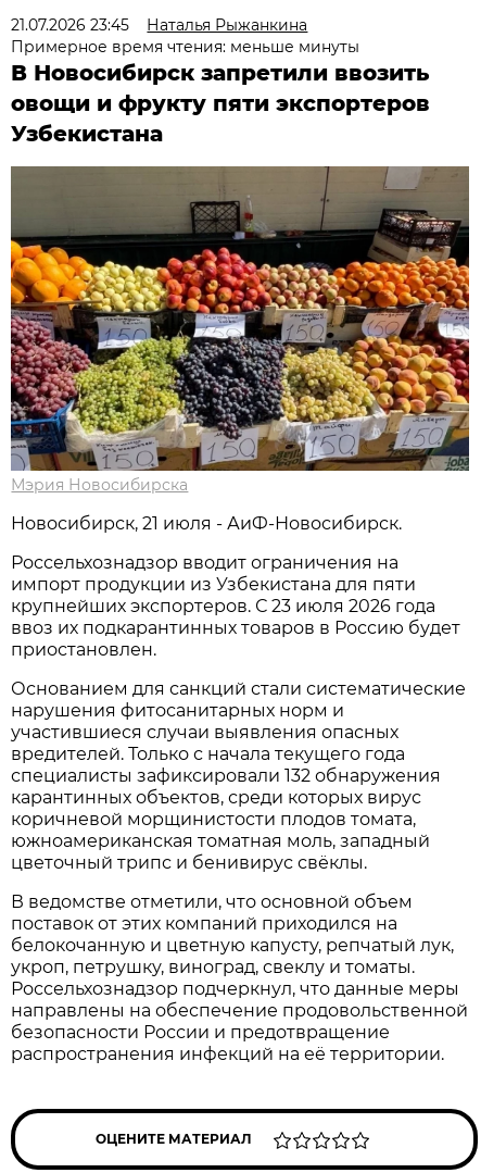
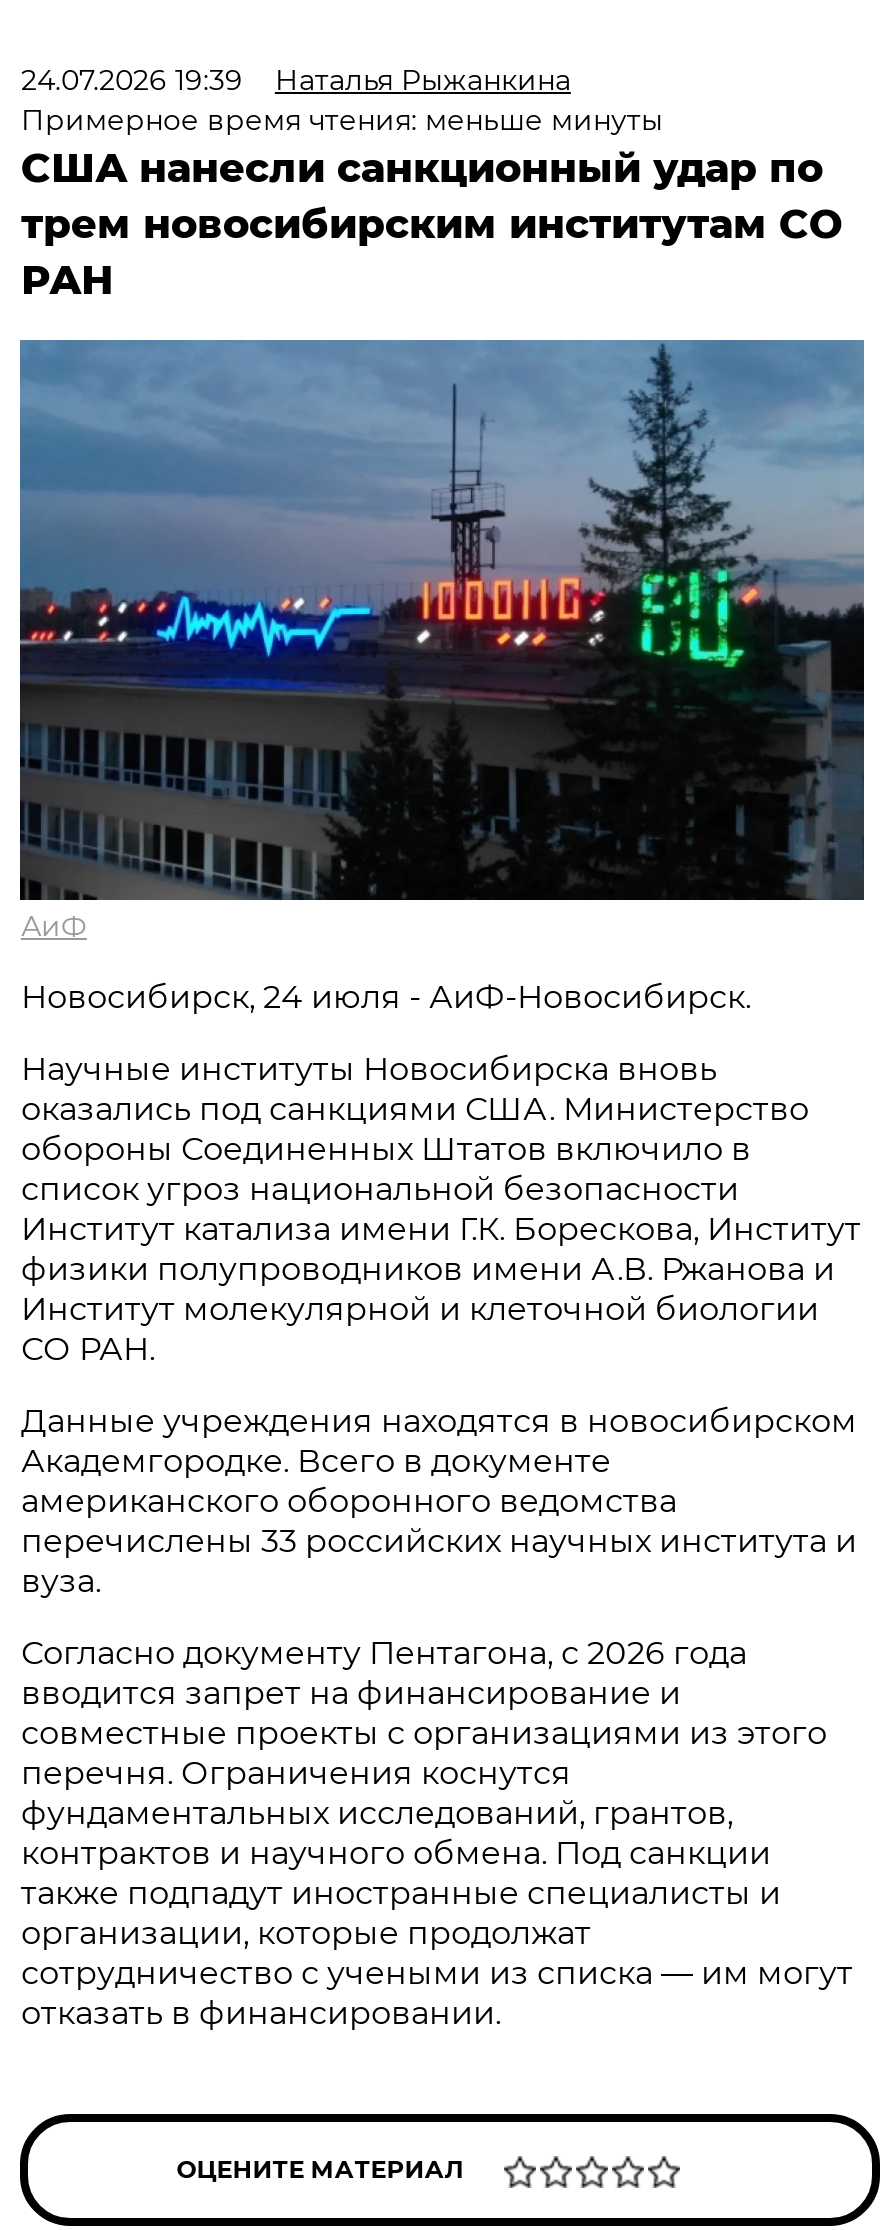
[11,15,308,35] 21.07.2026 23:45 Наталья Рыжанкина -> [21,62,571,98] 24.07.2026 19:39 Наталья Рыжанкина
[11,60,430,147] В Новосибирск запретили ввозить | овощи и фрукту пяти экспортеров | Узбекистана -> [21,144,843,304] США нанесли санкционный удар по | трем новосибирским институтам СО | РАН
[10,165,470,494] [image] | Мэрия Новосибирска -> [18,338,866,944] [image] | АиФ
[11,513,402,534] Новосибирск, 21 июля - АиФ-Новосибирск. -> [21,978,751,1016] Новосибирск, 24 июля - АиФ-Новосибирск.
[11,552,461,660] Россельхознадзор вводит ограничения на | импорт продукции из Узбекистана для пяти | крупнейших экспортеров. С 23 июля 2026 года | ввоз их подкарантинных товаров в Россию будет | приостановлен. -> [21,1050,861,1368] Научные институты Новосибирска вновь | оказались под санкциями США. Министерство | обороны Соединенных Штатов включило в | список угроз национальной безопасности | Институт катализа имени Г.К. Борескова, Институт | физики полупроводников имени А.В. Ржанова и | Институт молекулярной и клеточной биологии | СО РАН.
[11,678,466,873] Основанием для санкций стали систематические | нарушения фитосанитарных норм и | участившиеся случаи выявления опасных | вредителей. Только с начала текущего года | специалисты зафиксировали 132 обнаружения | карантинных объектов, среди которых вирус | коричневой морщинистости плодов томата, | южноамериканская томатная моль, западный | цветочный трипс и бенивирус свёклы. -> [21,1402,857,1600] Данные учреждения находятся в новосибирском | Академгородке. Всего в документе | американского оборонного ведомства | перечислены 33 российских научных института и | вуза.
[11,891,468,1064] В ведомстве отметили, что основной объем | поставок от этих компаний приходился на | белокочанную и цветную капусту, репчатый лук, | укроп, петрушку, виноград, свеклу и томаты. | Россельхознадзор подчеркнул, что данные меры | направлены на обеспечение продовольственной | безопасности России и предотвращение | распространения инфекций на её территории. -> [21,1634,853,2032] Согласно документу Пентагона, с 2026 года | вводится запрет на финансирование и | совместные проекты с организациями из этого | перечня. Ограничения коснутся | фундаментальных исследований, грантов, | контрактов и научного обмена. Под санкции | также подпадут иностранные специалисты и | организации, которые продолжат | сотрудничество с учеными из списка — им могут | отказать в финансировании.

